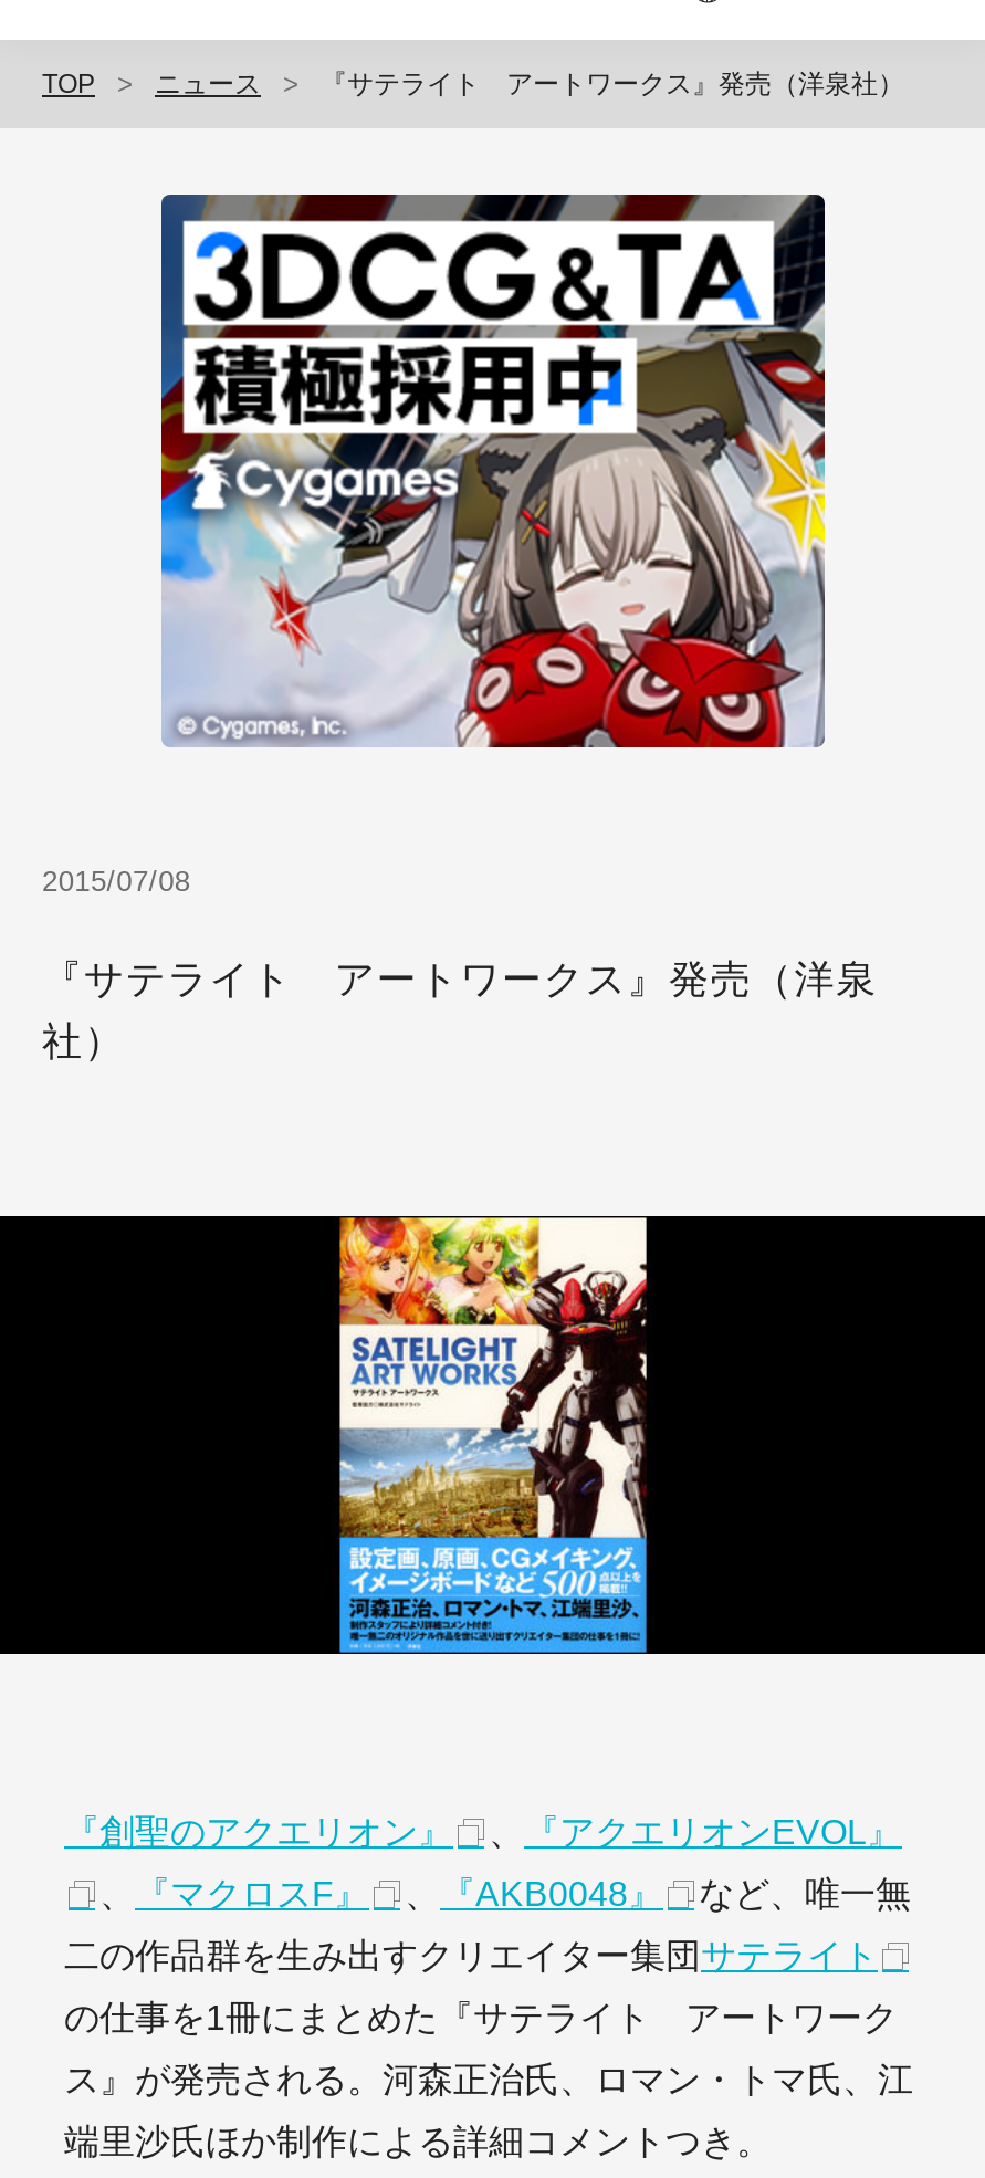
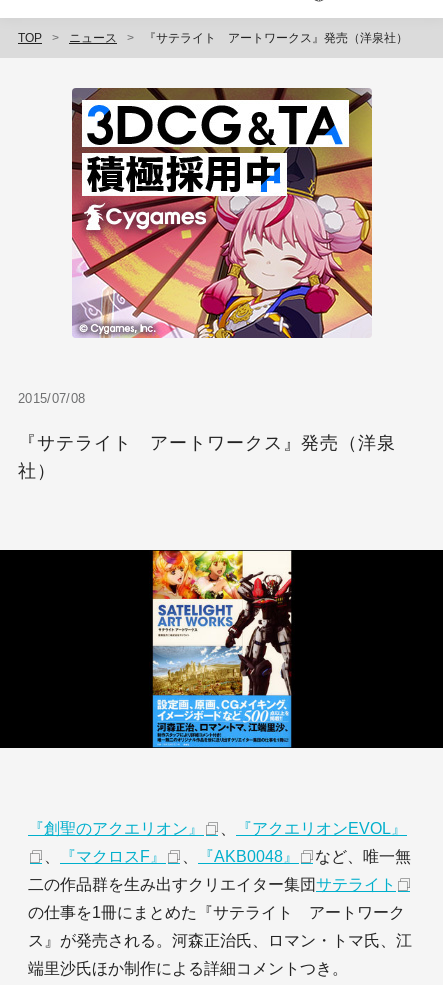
[159,192,827,750] [image] -> [71,87,373,339] [image]

